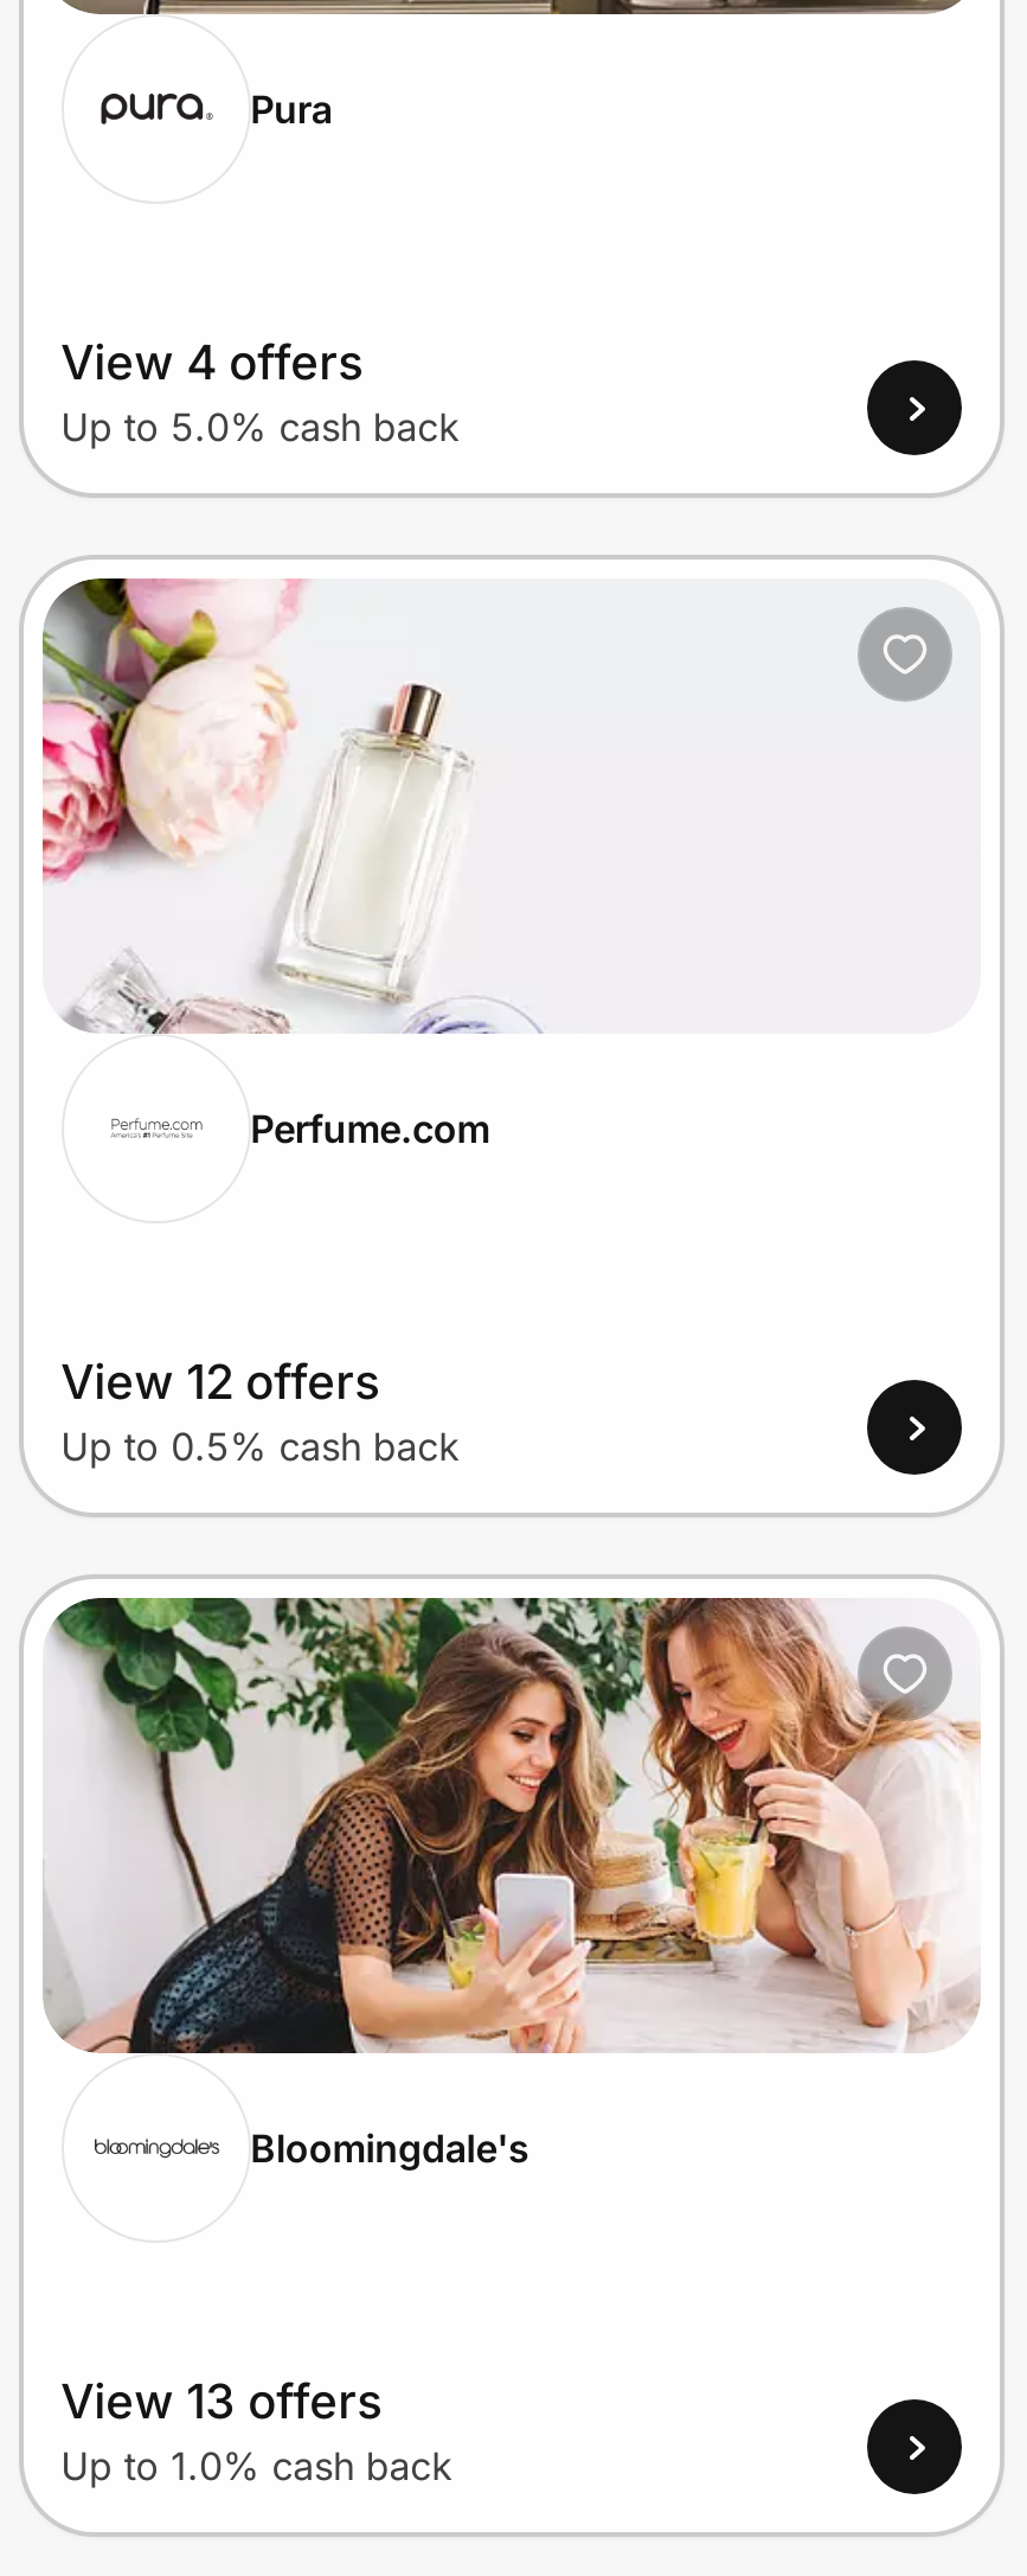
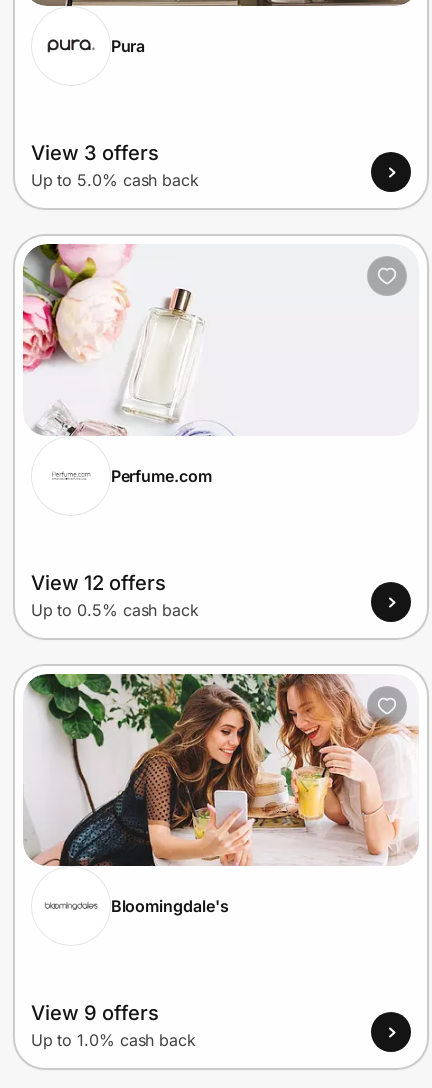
[61,335,364,392] View 4 offers -> [31,141,159,165] View 3 offers
[61,2374,383,2431] View 13 offers -> [31,1001,159,1025] View 9 offers

